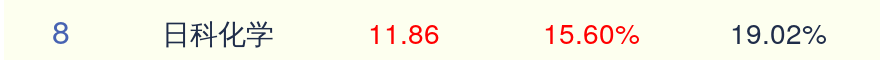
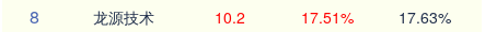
[162,12,826,52] 日科化学 | 11.86 | 15.60% | 19.02% -> [93,6,451,28] 龙源技术 | 10.2 | 17.51% | 17.63%

